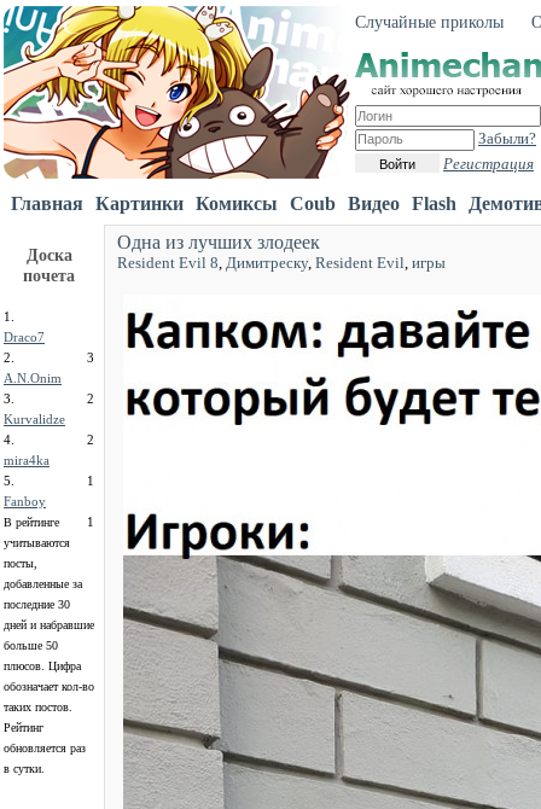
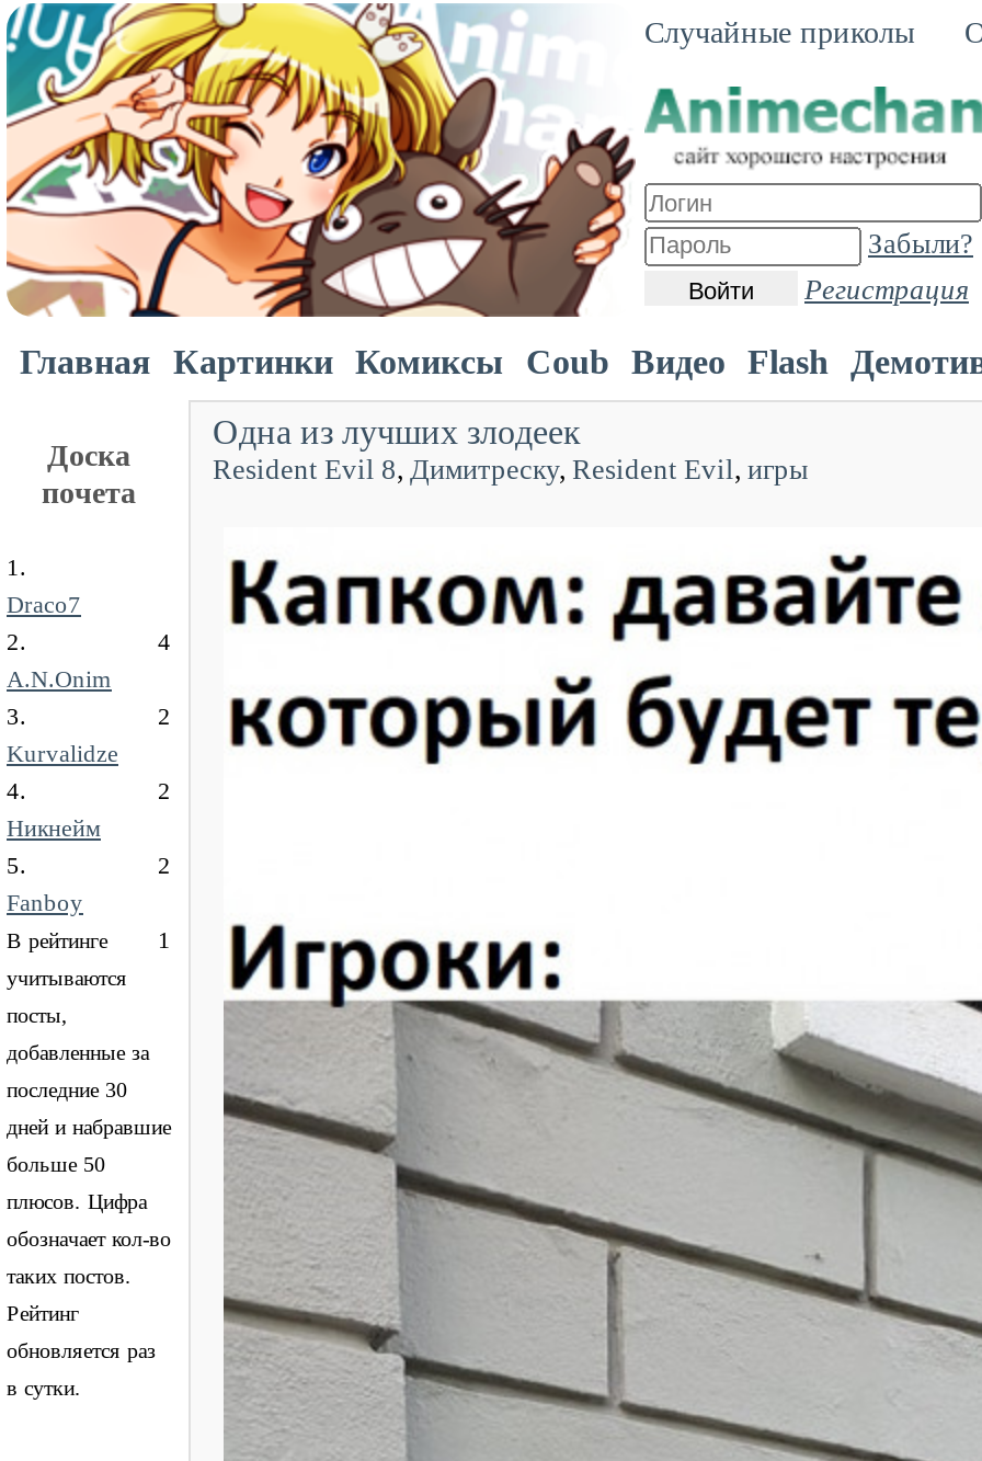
[87,350,94,365] 3 -> [158,628,171,654] 4
[4,453,94,488] mira4ka | 1 -> [7,814,171,878] Никнейм | 2

